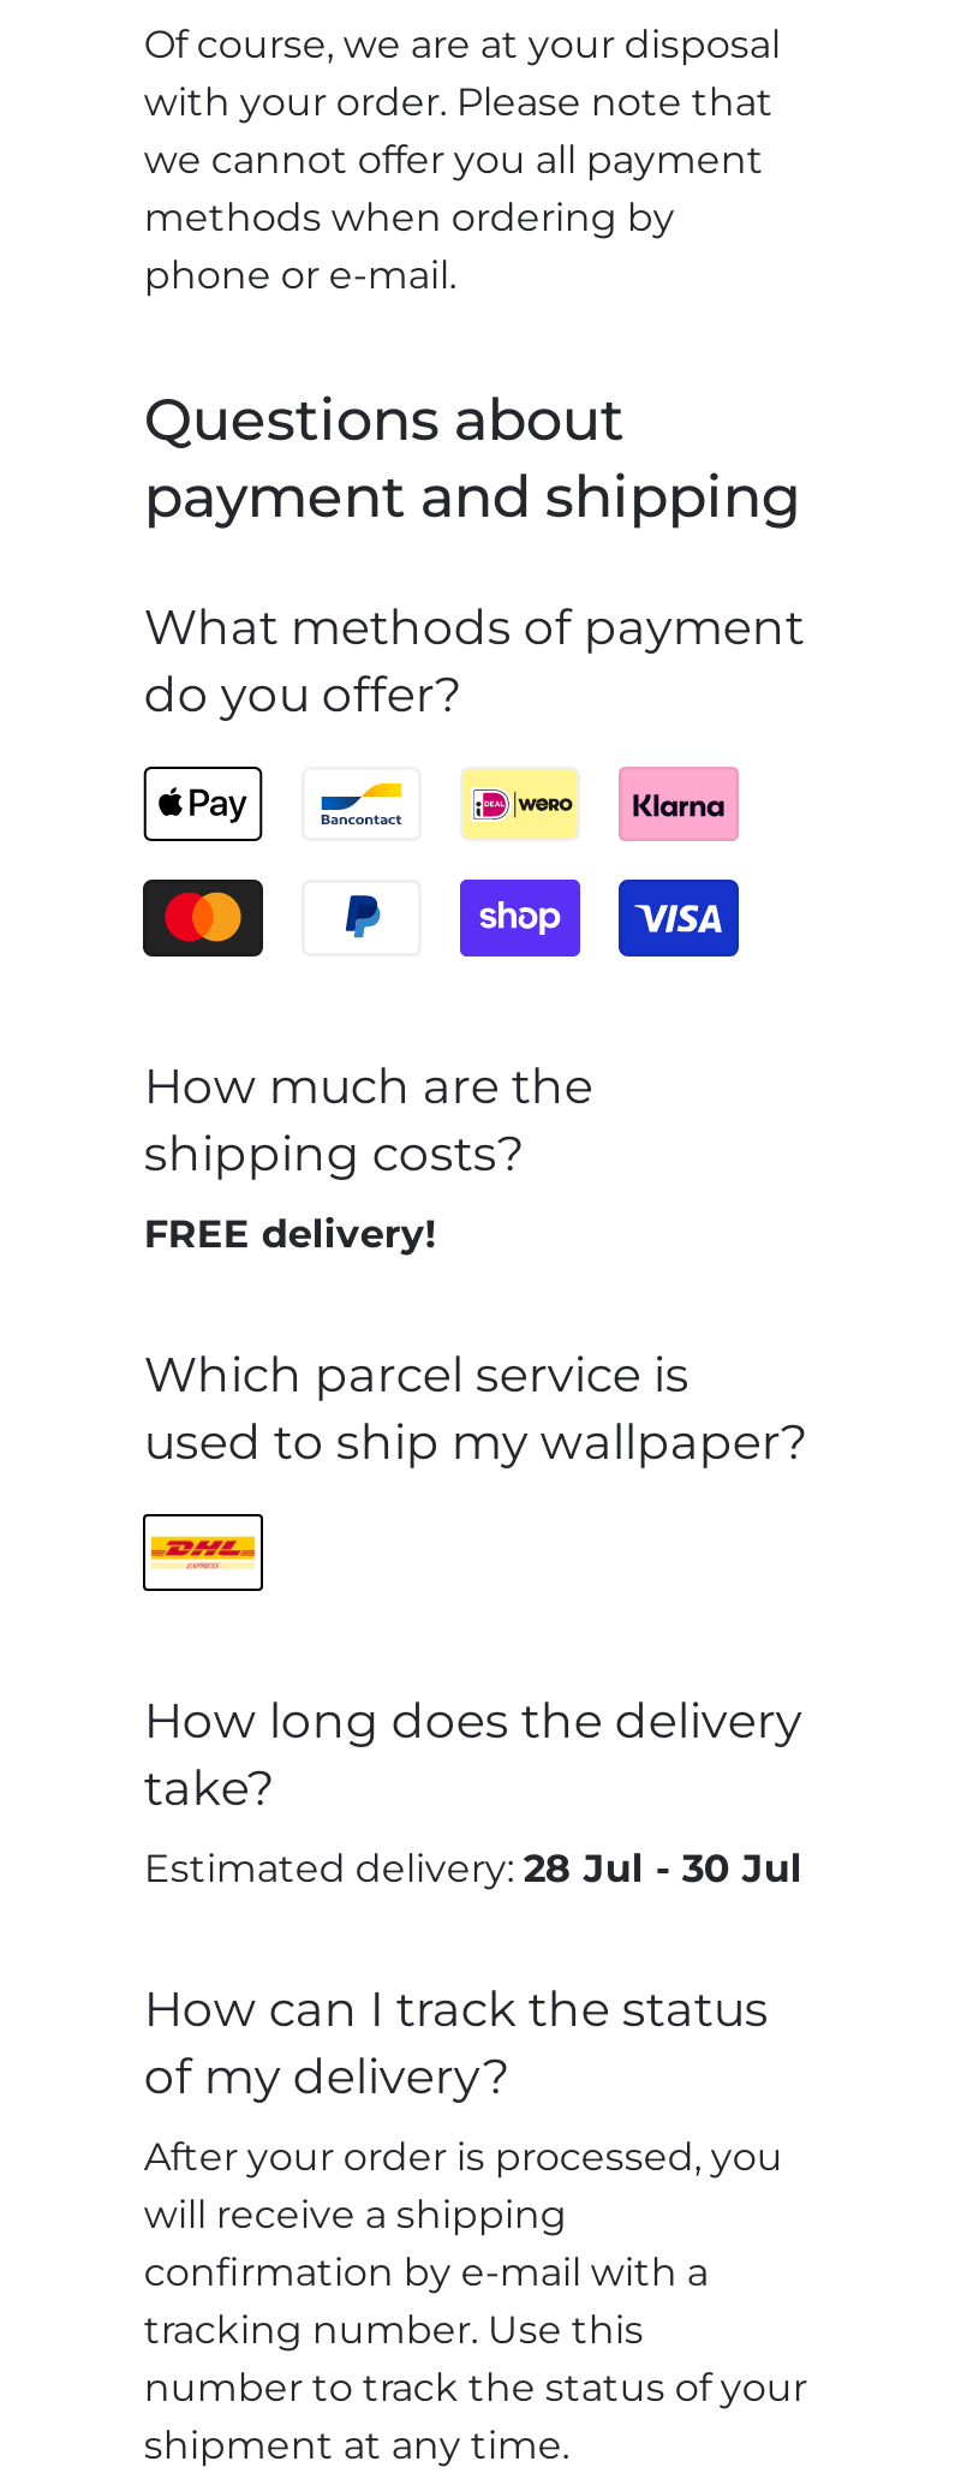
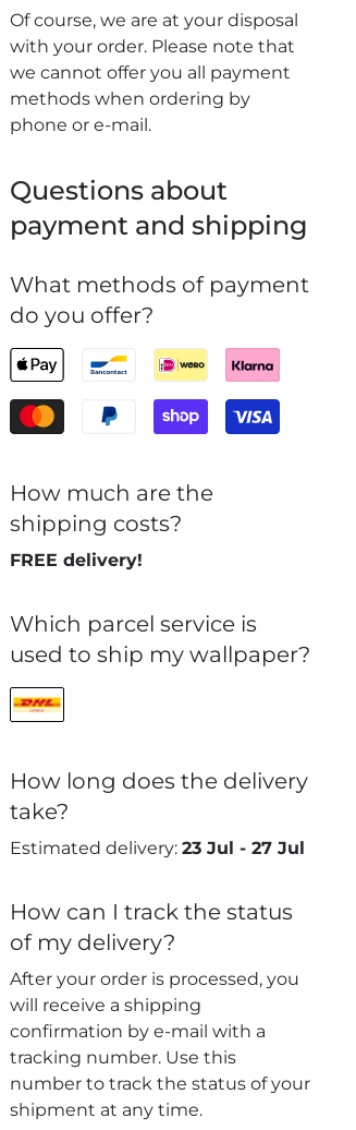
[144,1846,802,1891] Estimated delivery: 28 Jul - 30 Jul -> [10,838,305,858] Estimated delivery: 23 Jul - 27 Jul

